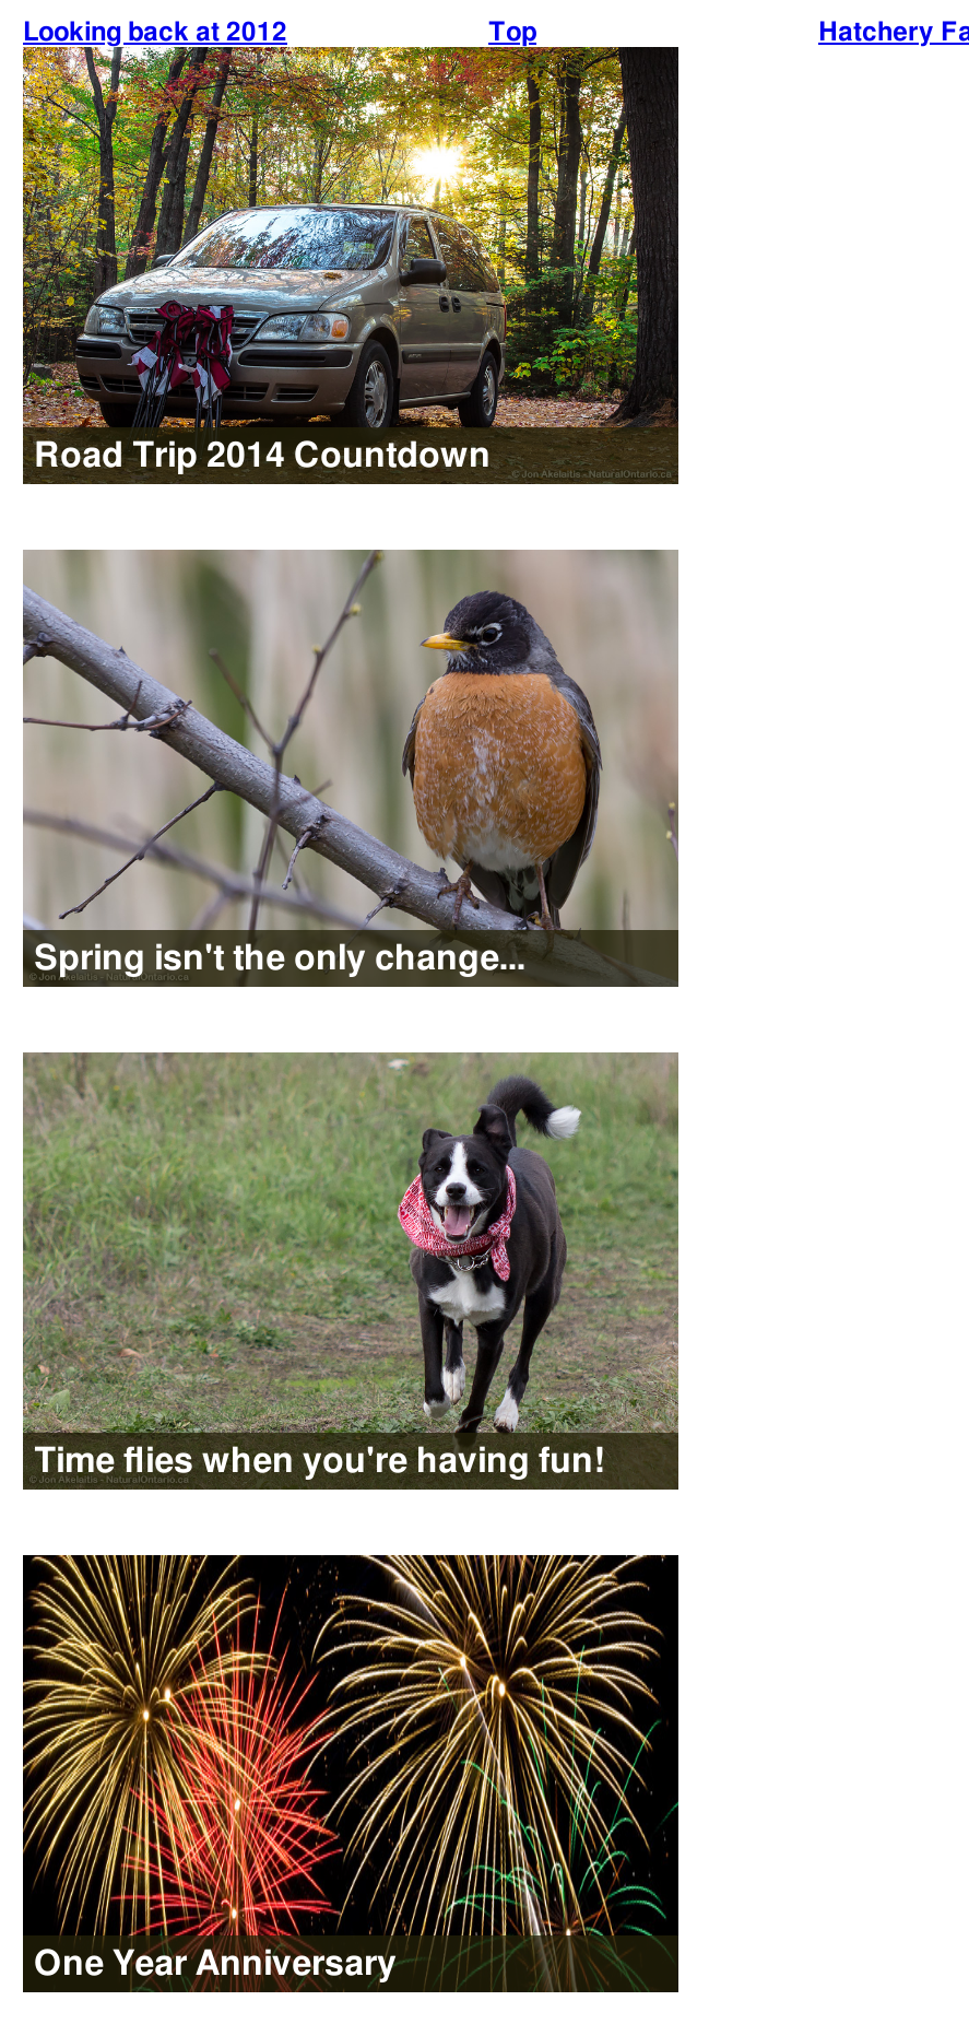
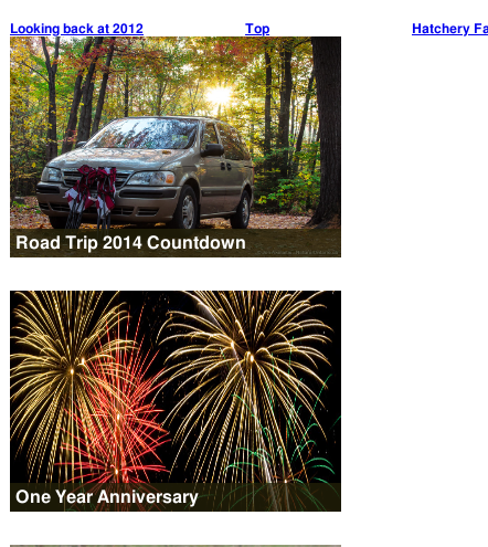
[21,548,681,987] [image] | Spring isn't the only change... -> none
[25,1059,678,1478] [image] | Time flies when you're having fun! -> none

